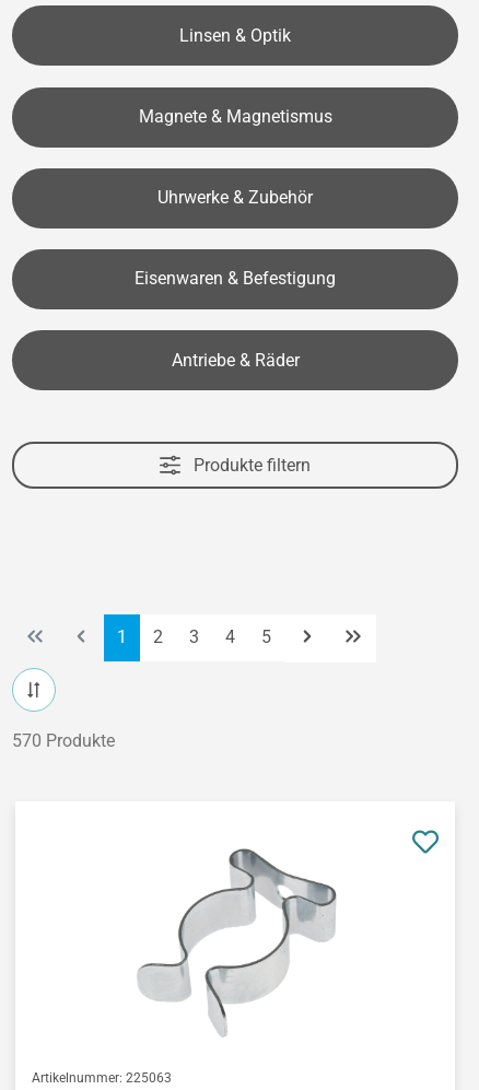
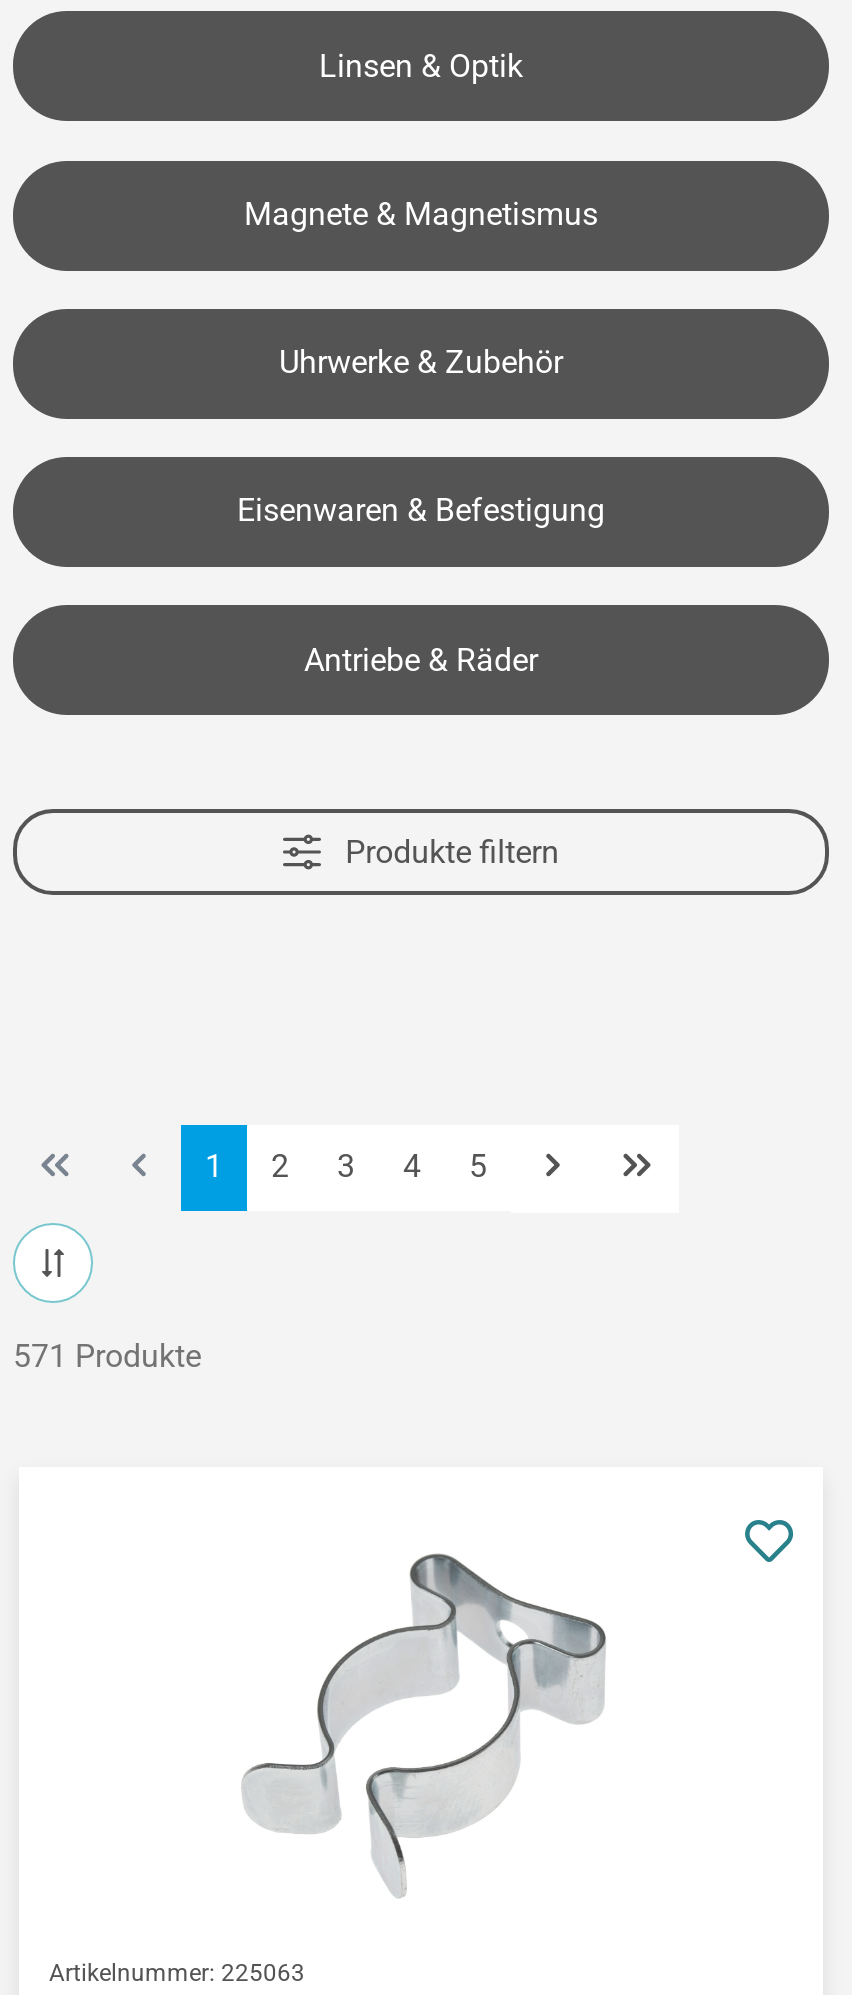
[12,730,115,751] 570 Produkte -> [13,1337,201,1375] 571 Produkte

